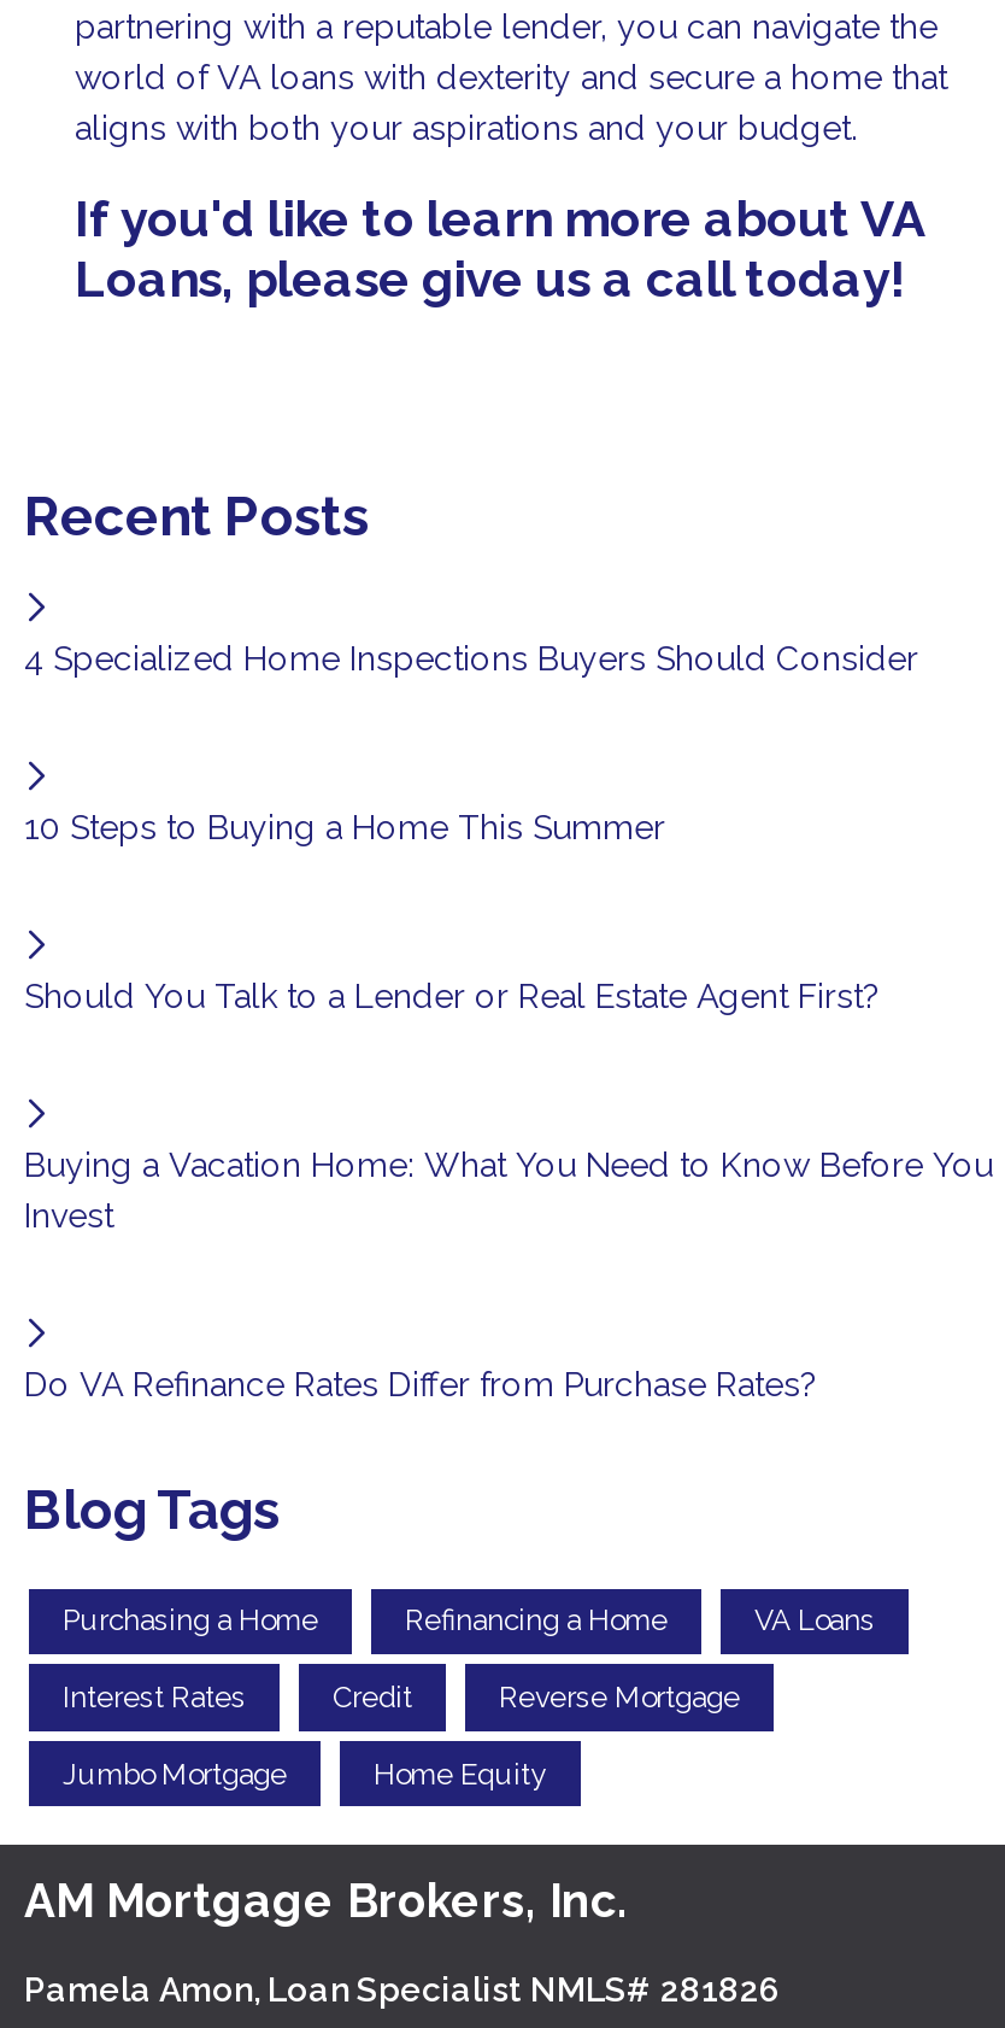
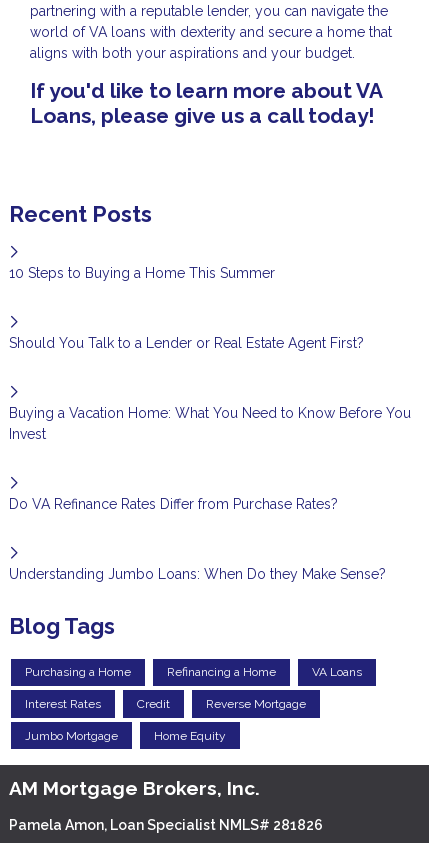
[24,639,918,677] 4 Specialized Home Inspections Buyers Should Consider -> none
moved [24,808,993,1403] -> [9,265,411,512]: 10 Steps to Buying a Home This Summer | Should You Talk to a Lender or Real Estate Agent First? | Buying a Vacation Home: What You Need to Know Before You | Invest | Do VA Refinance Rates Differ from Purchase Rates?
none -> [9,566,386,582] Understanding Jumbo Loans: When Do they Make Sense?

